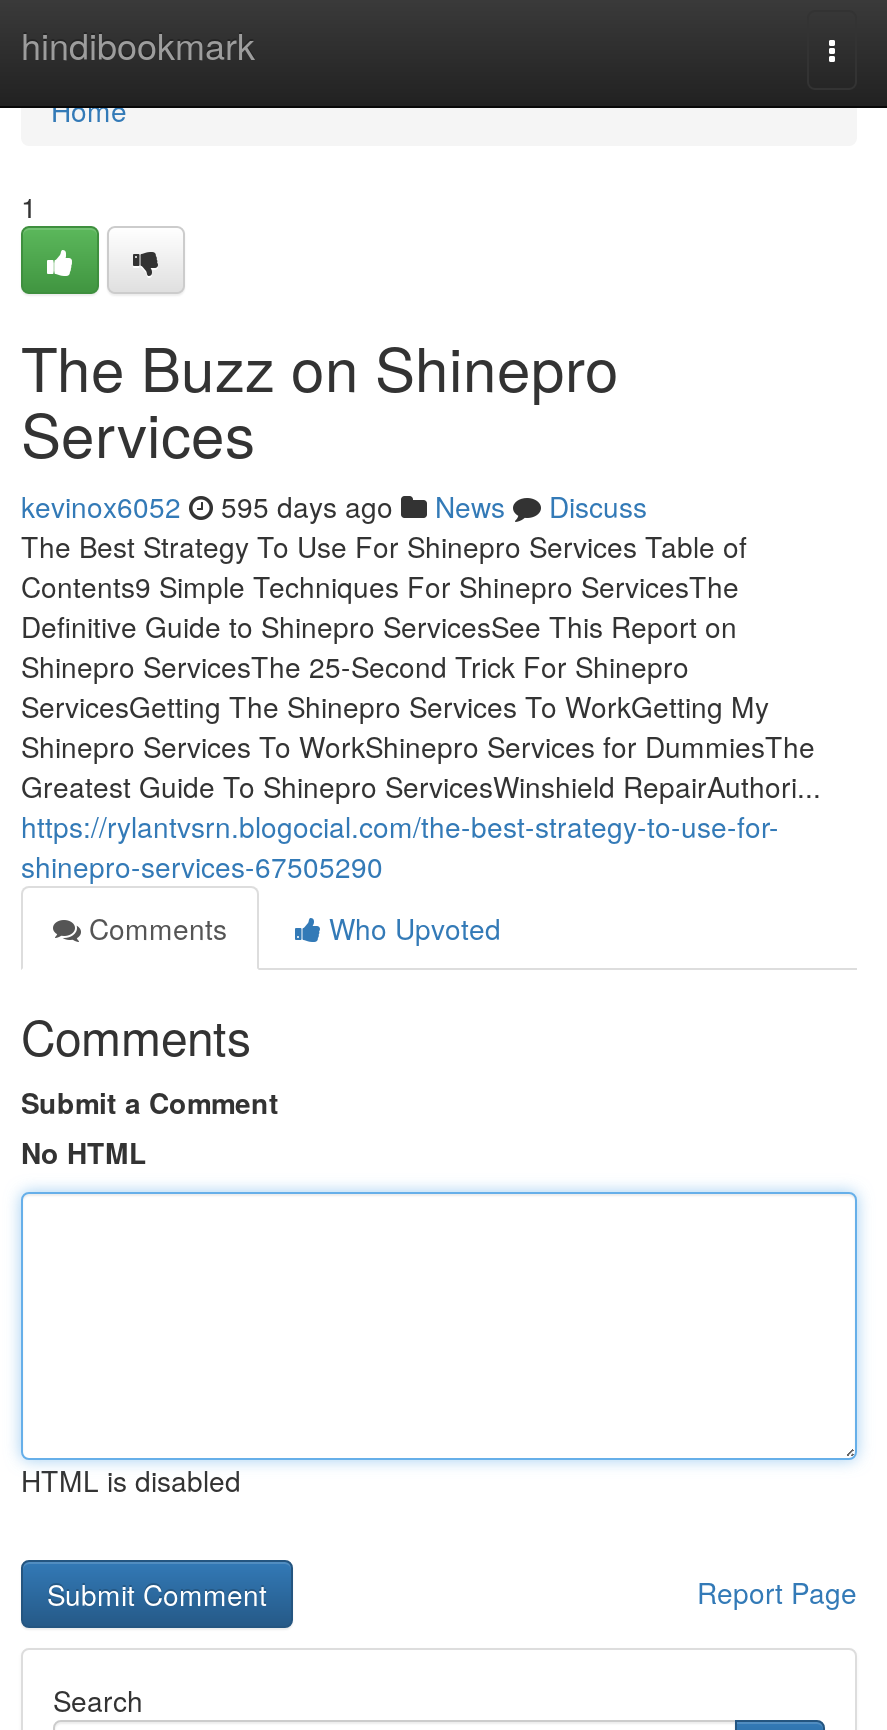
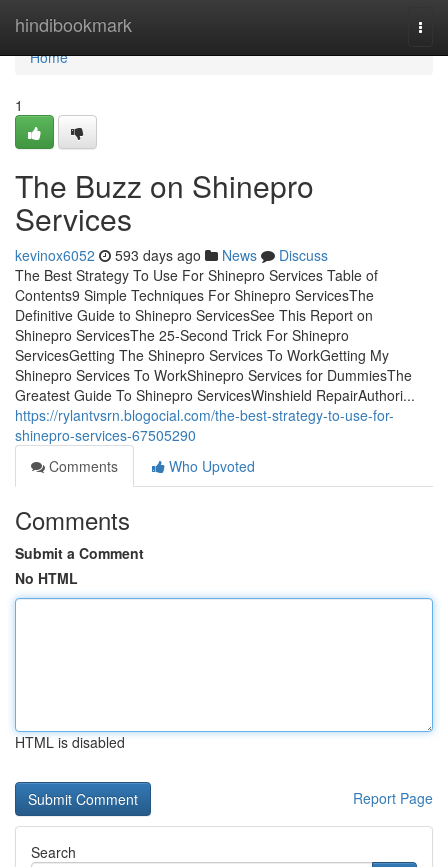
[21,486,647,526] kevinox6052 595 days ago News Discuss -> [15,245,328,265] kevinox6052 593 days ago News Discuss

